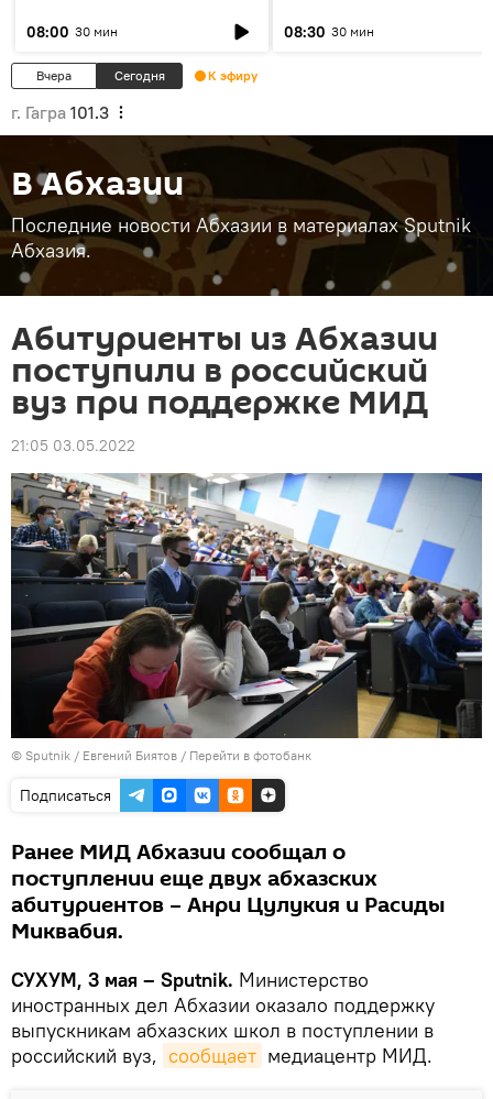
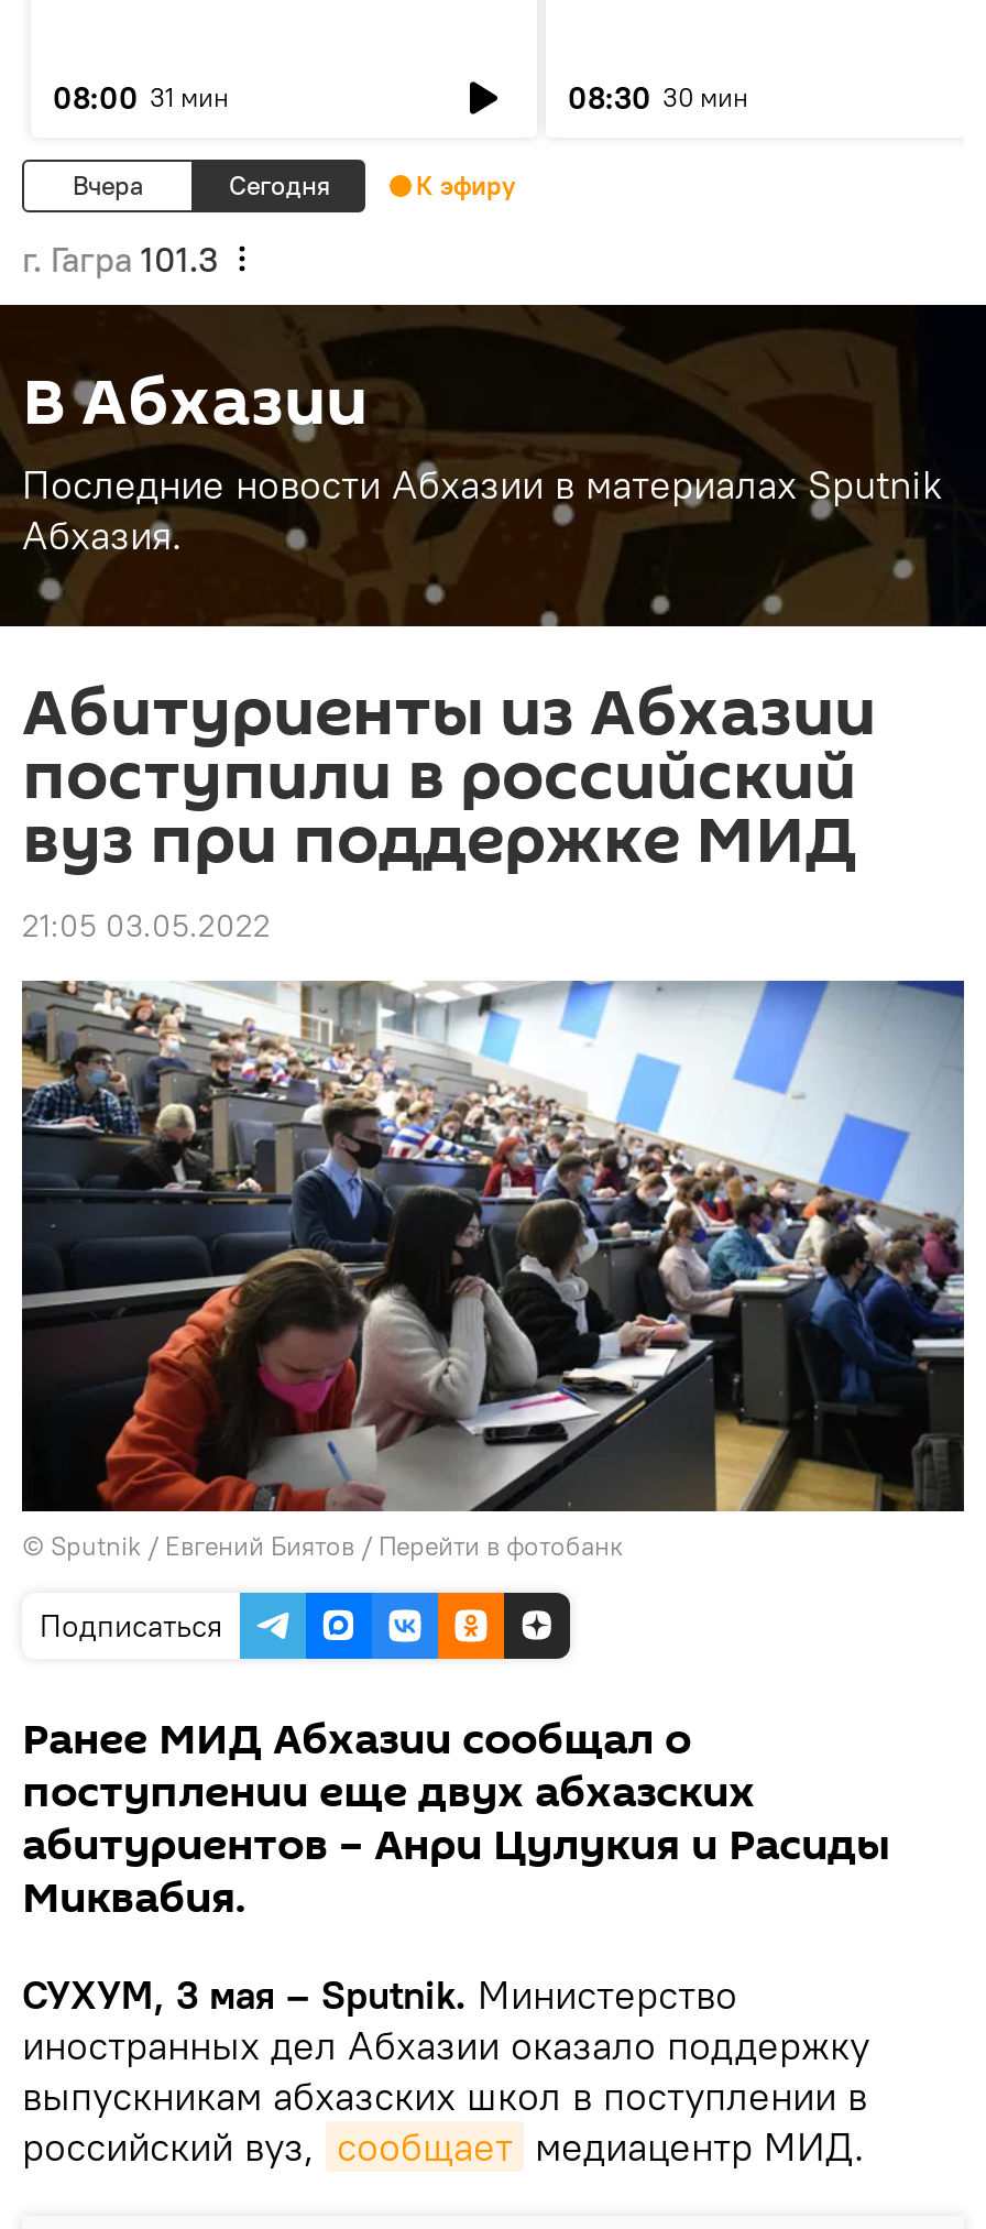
[26,22,118,42] 08:00 30 мин -> [53,78,229,118] 08:00 31 мин

